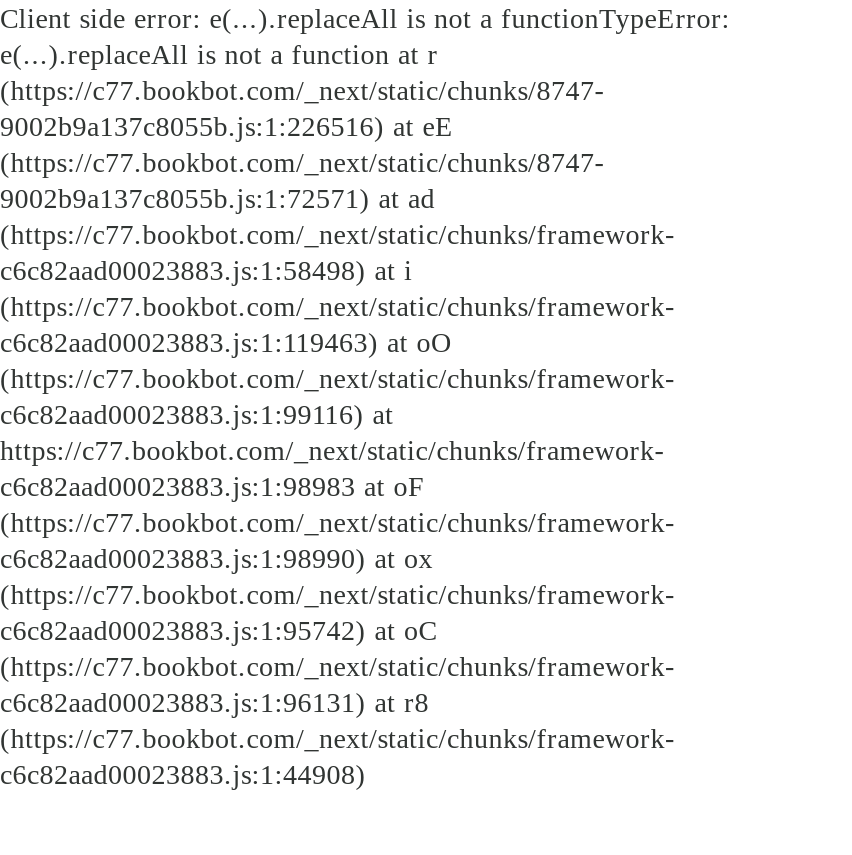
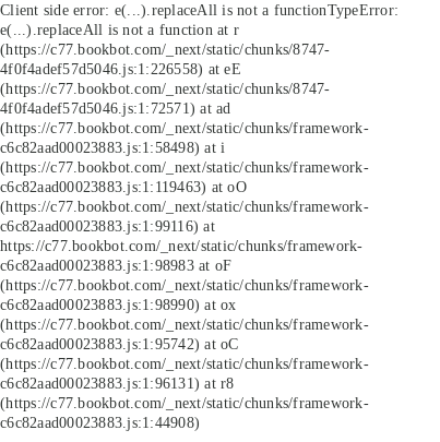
[0,110,454,142] 9002b9a137c8055b.js:1:226516) at eE -> [0,60,241,77] 4f0f4adef57d5046.js:1:226558) at eE
[0,182,435,214] 9002b9a137c8055b.js:1:72571) at ad -> [0,99,231,117] 4f0f4adef57d5046.js:1:72571) at ad

